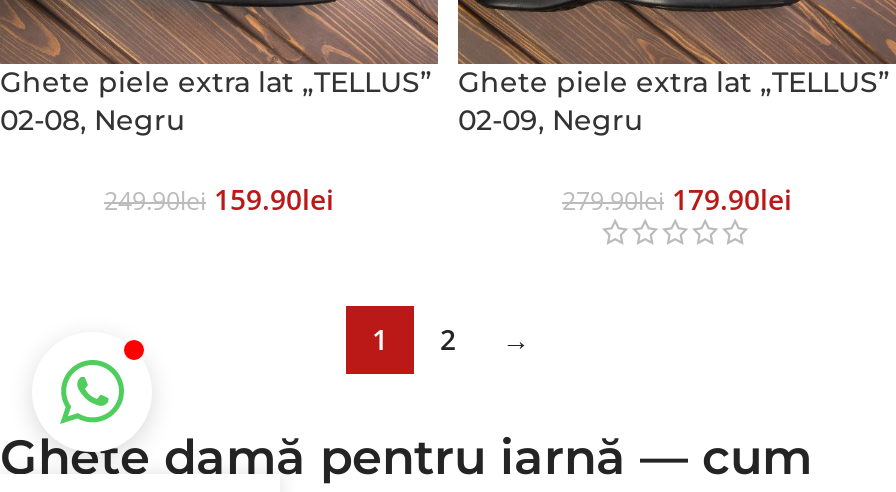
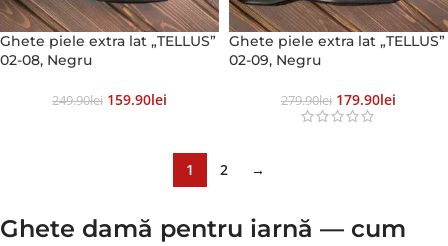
[60,338,146,424] [image] -> none

